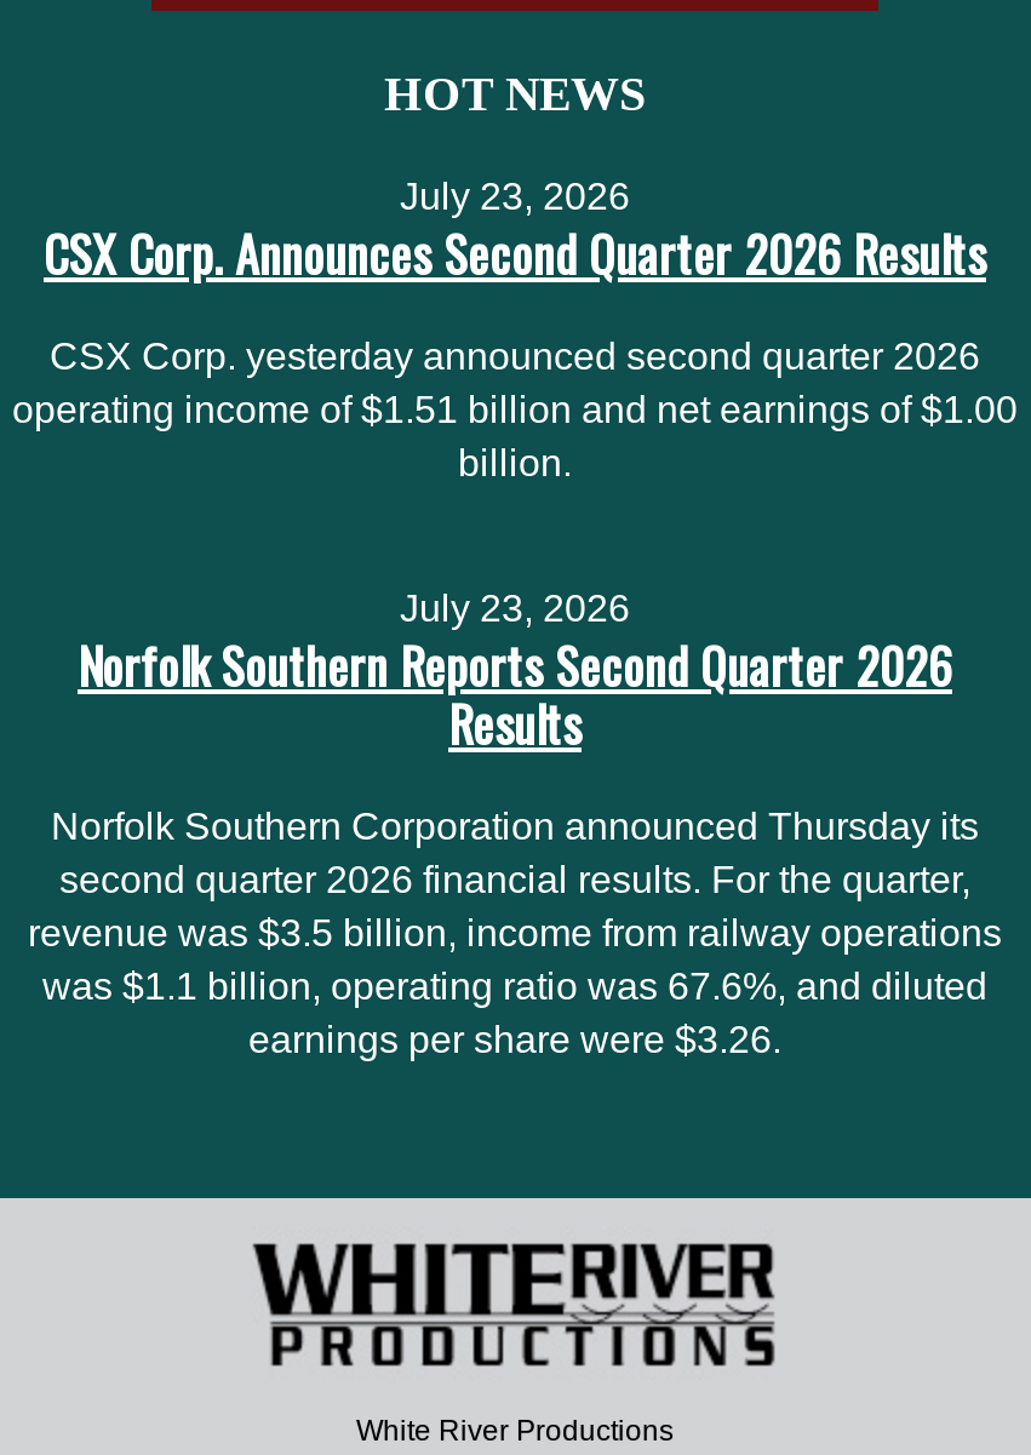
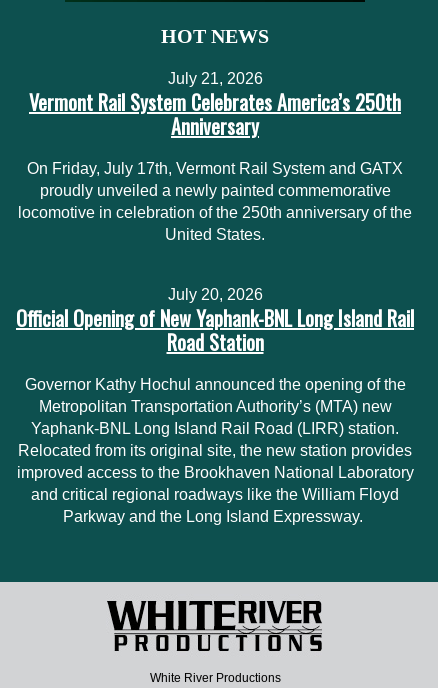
[44,174,986,288] July 23, 2026 | CSX Corp. Announces Second Quarter 2026 Results -> [29,69,401,140] July 21, 2026 | Vermont Rail System Celebrates America’s 250th | Anniversary
[12,334,1018,482] CSX Corp. yesterday announced second quarter 2026 | operating income of $1.51 billion and net earnings of $1.00 | billion. -> [18,159,412,242] On Friday, July 17th, Vermont Rail System and GATX | proudly unveiled a newly painted commemorative | locomotive in celebration of the 250th anniversary of the | United States.
[78,587,952,759] July 23, 2026 | Norfolk Southern Reports Second Quarter 2026 | Results -> [16,286,414,357] July 20, 2026 | Official Opening of New Yaphank-BNL Long Island Rail | Road Station
[28,805,1002,1060] Norfolk Southern Corporation announced Thursday its | second quarter 2026 financial results. For the quarter, | revenue was $3.5 billion, income from railway operations | was $1.1 billion, operating ratio was 67.6%, and diluted | earnings per share were $3.26. -> [16,376,413,525] Governor Kathy Hochul announced the opening of the | Metropolitan Transportation Authority’s (MTA) new | Yaphank-BNL Long Island Rail Road (LIRR) station. | Relocated from its original site, the new station provides | improved access to the Brookhaven National Laboratory | and critical regional roadways like the William Floyd | Parkway and the Long Island Expressway.

